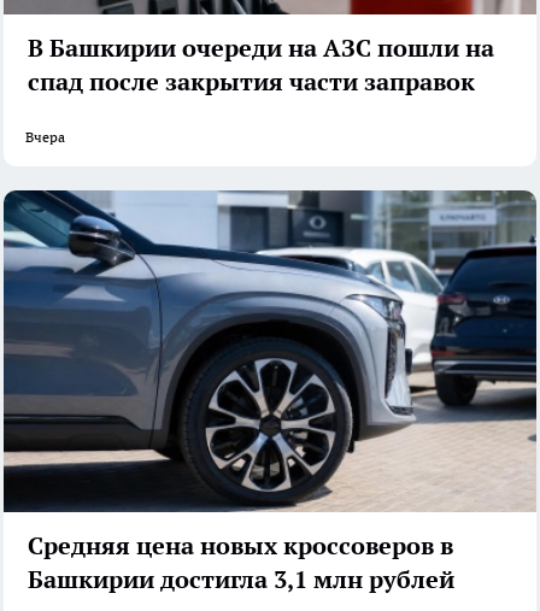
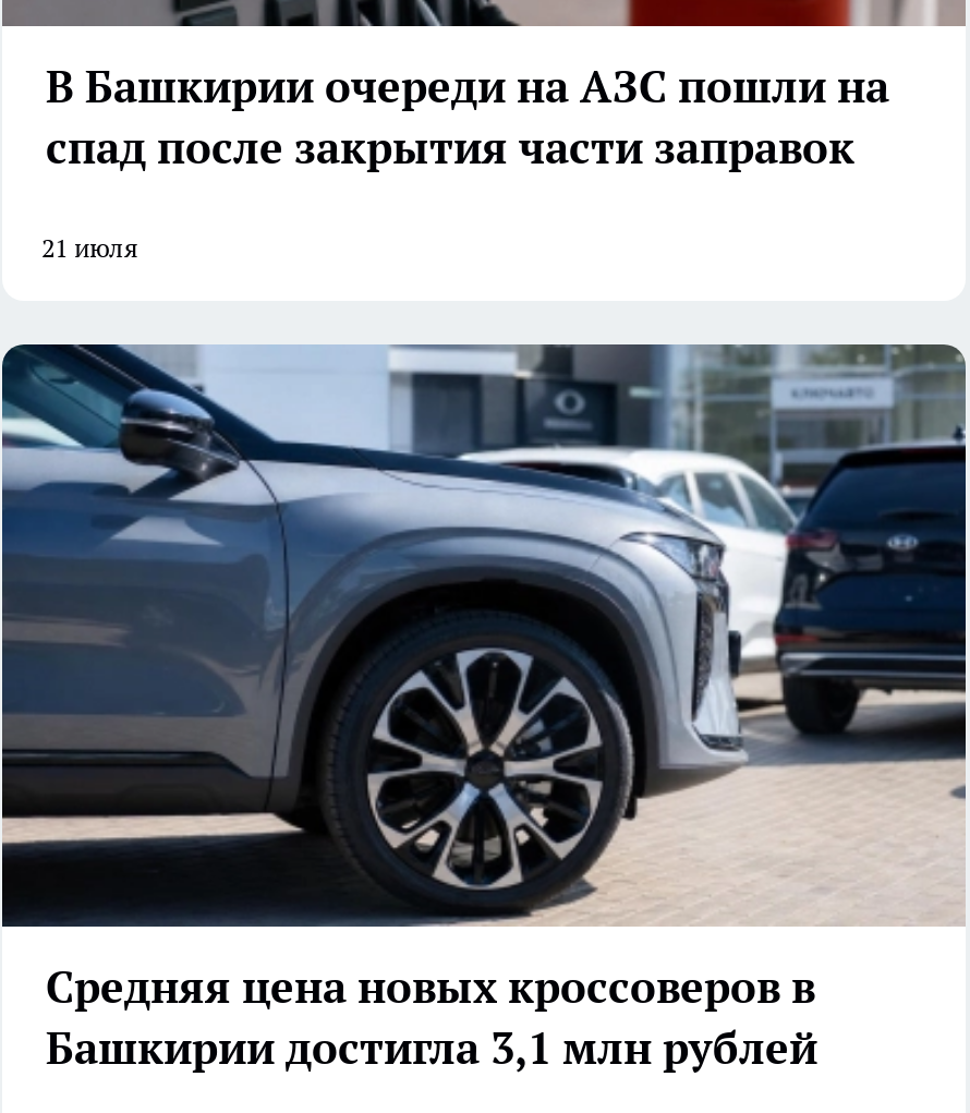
[25,128,65,146] Вчера -> [41,231,137,264] 21 июля

